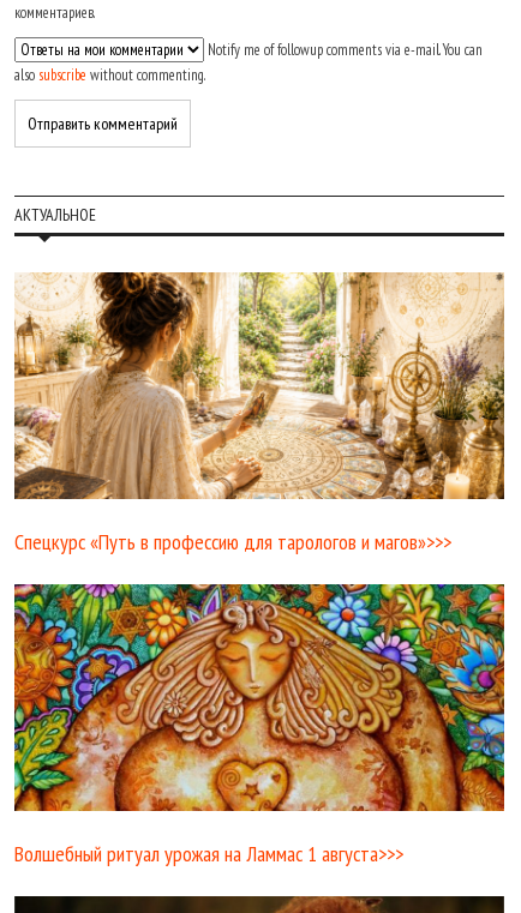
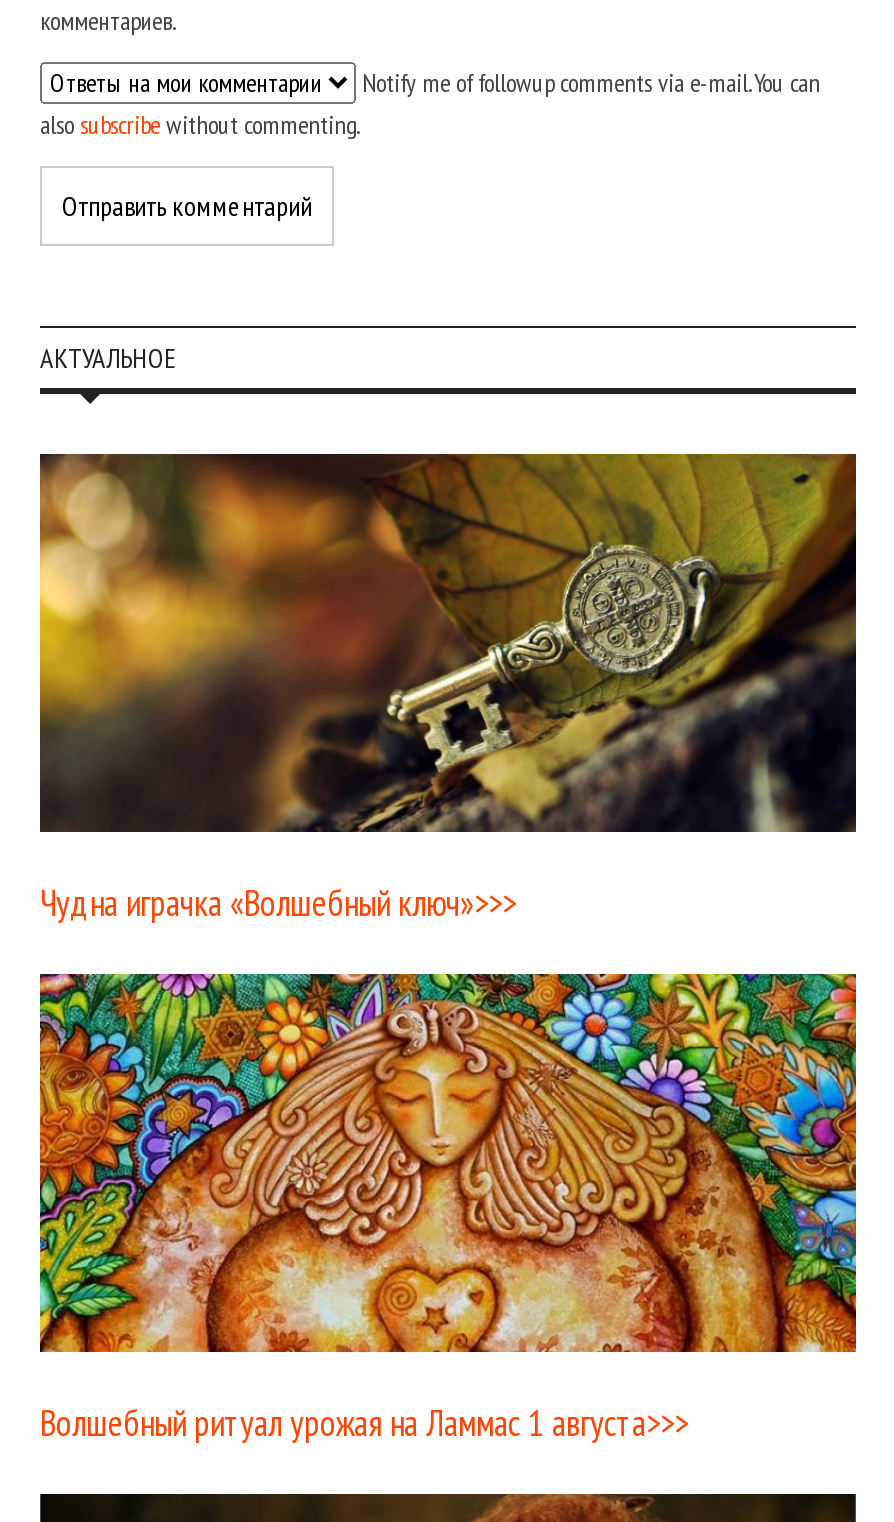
[13,271,505,555] [image] | Спецкурс «Путь в профессию для тарологов и магов»>>> -> [38,452,858,926] [image] | Чудна играчка «Волшебный ключ»>>>

